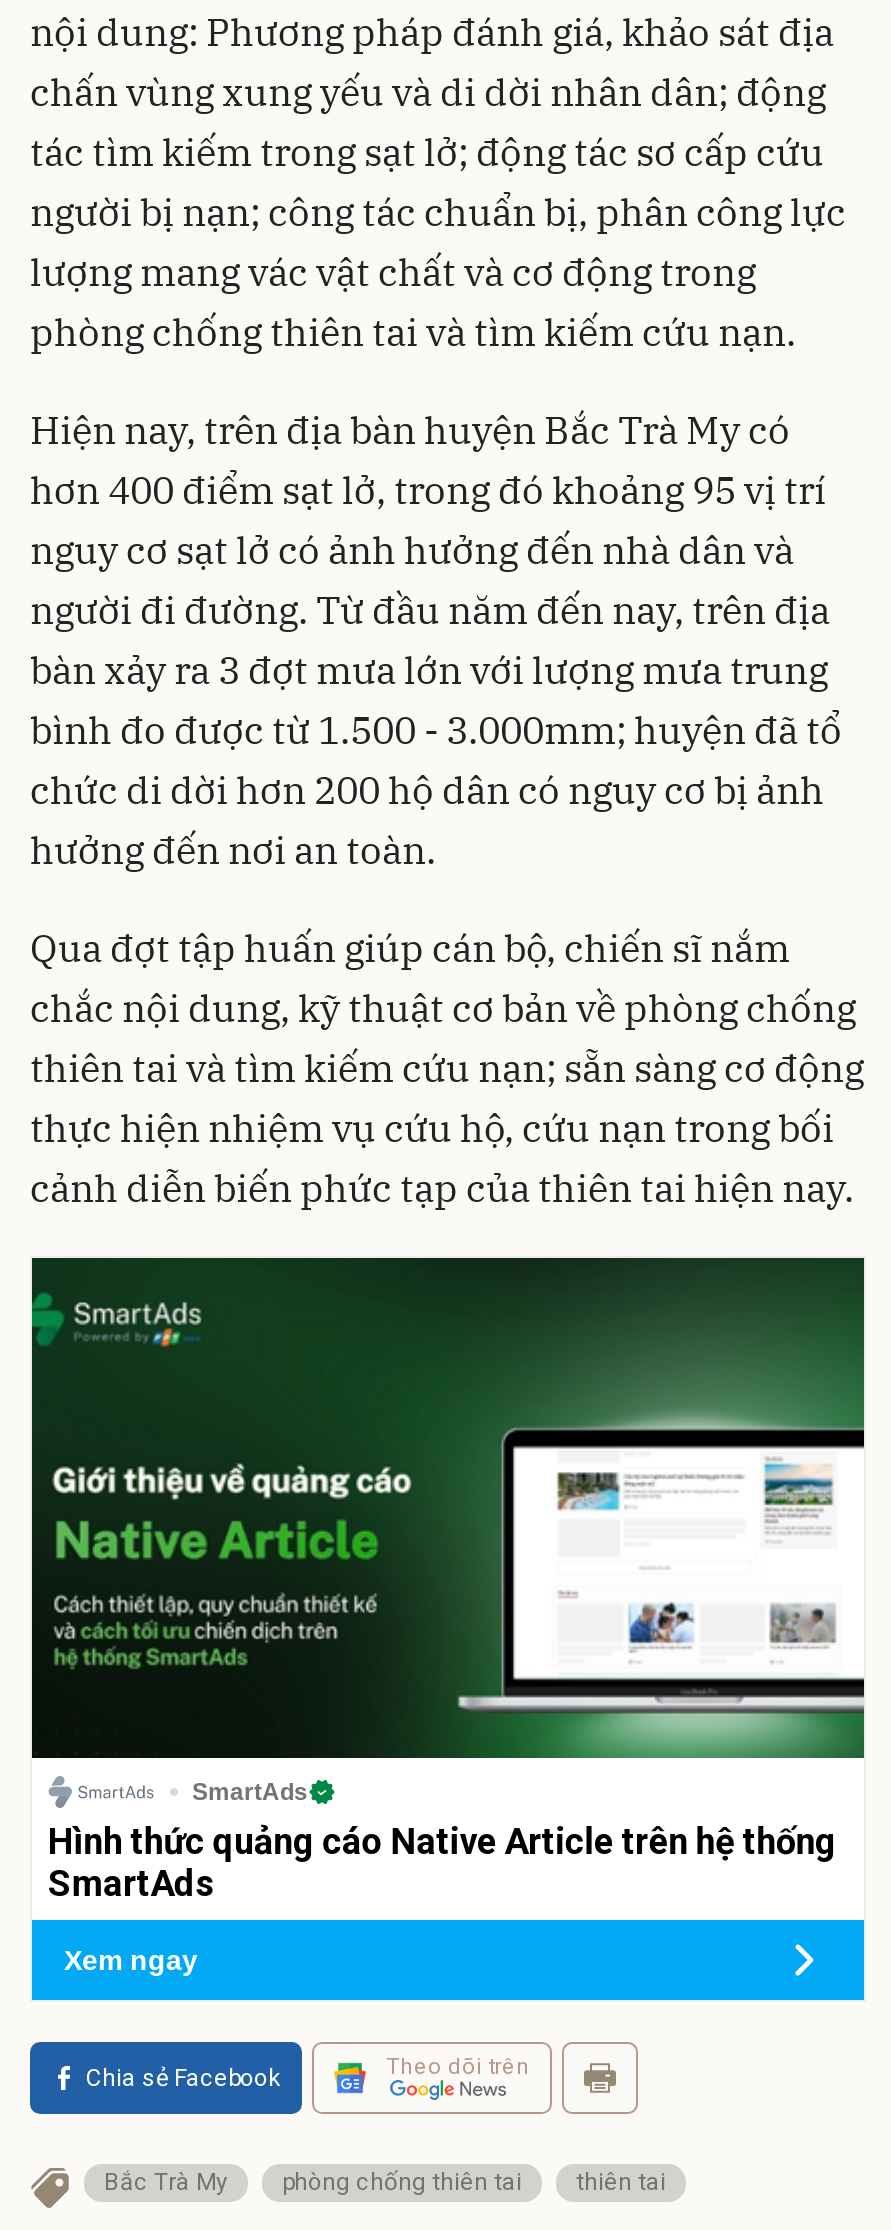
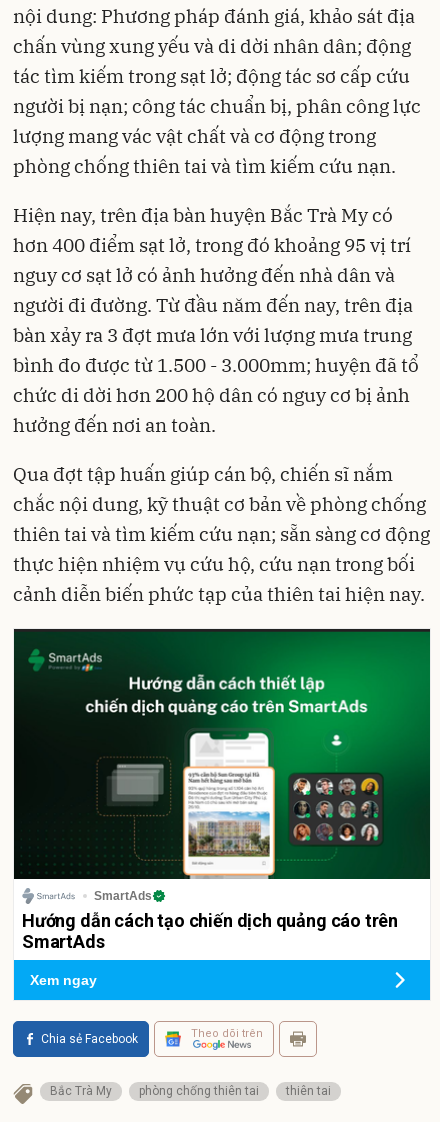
[32,1268,866,1861] [image] | Hình thức quảng cáo Native Article trên hệ thống -> [14,633,431,931] [image] | Hướng dẫn cách tạo chiến dịch quảng cáo trên

